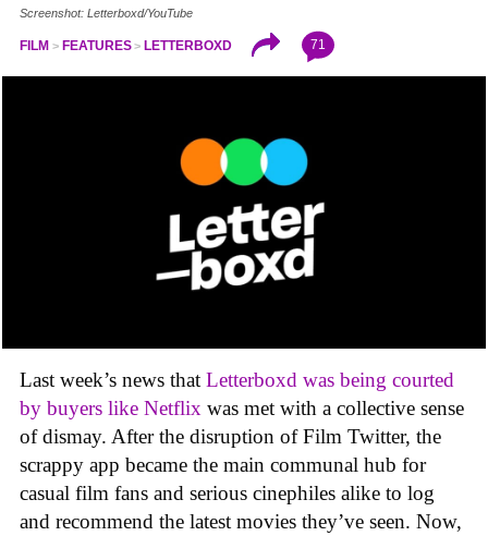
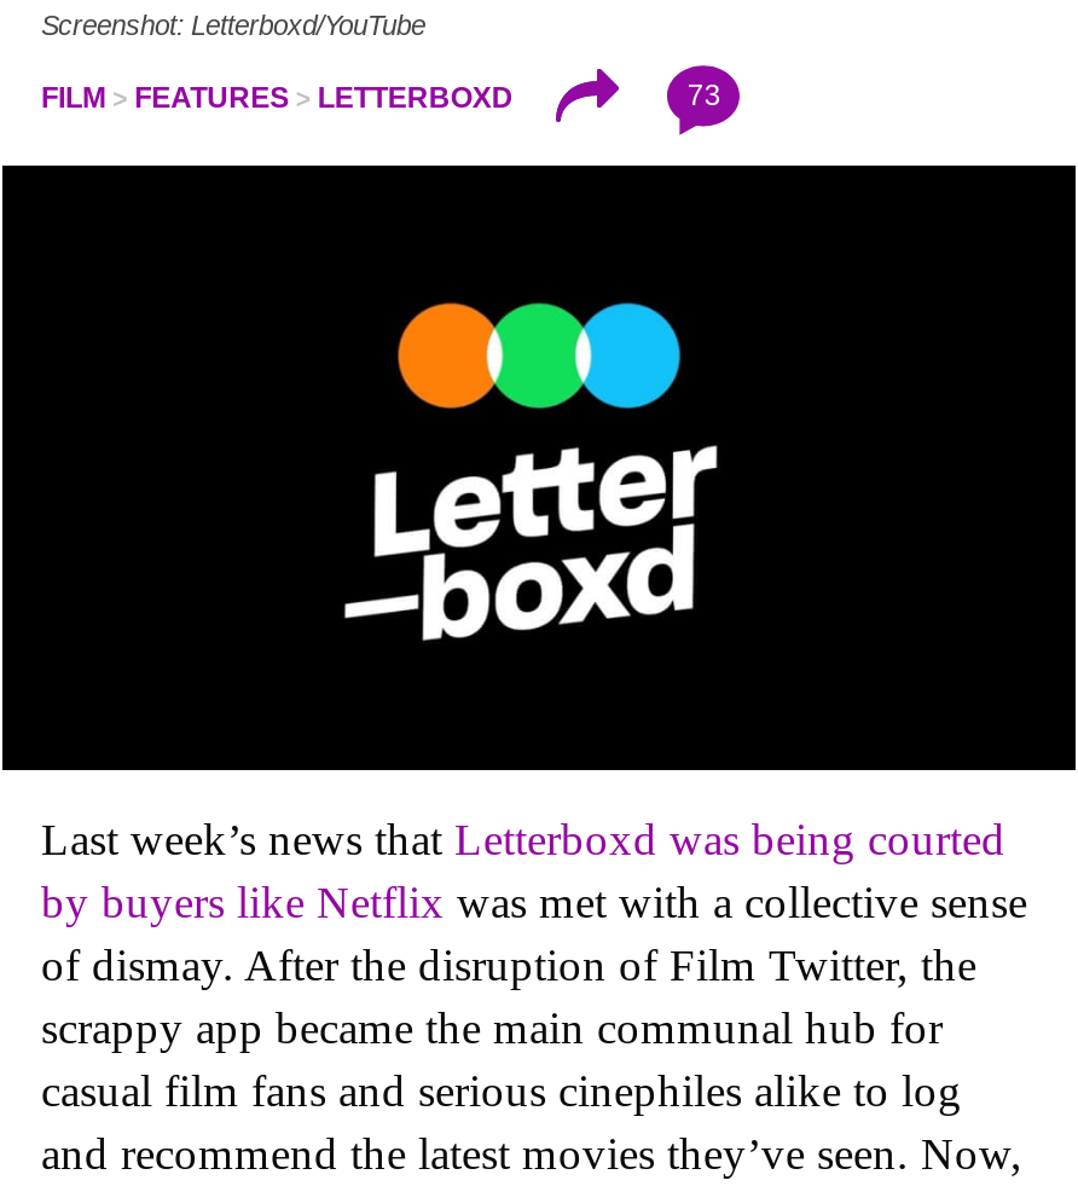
[311,37,326,53] 71 -> [687,80,721,113] 73

